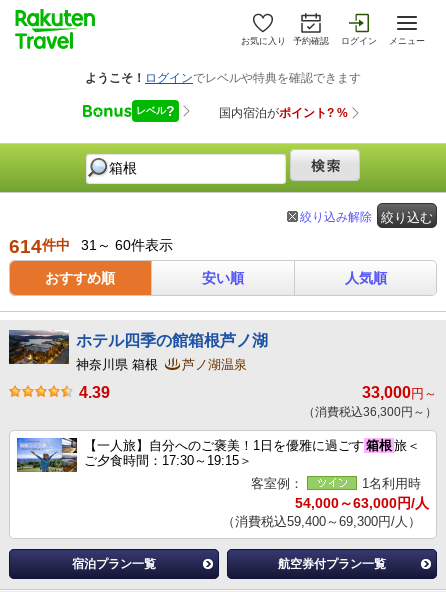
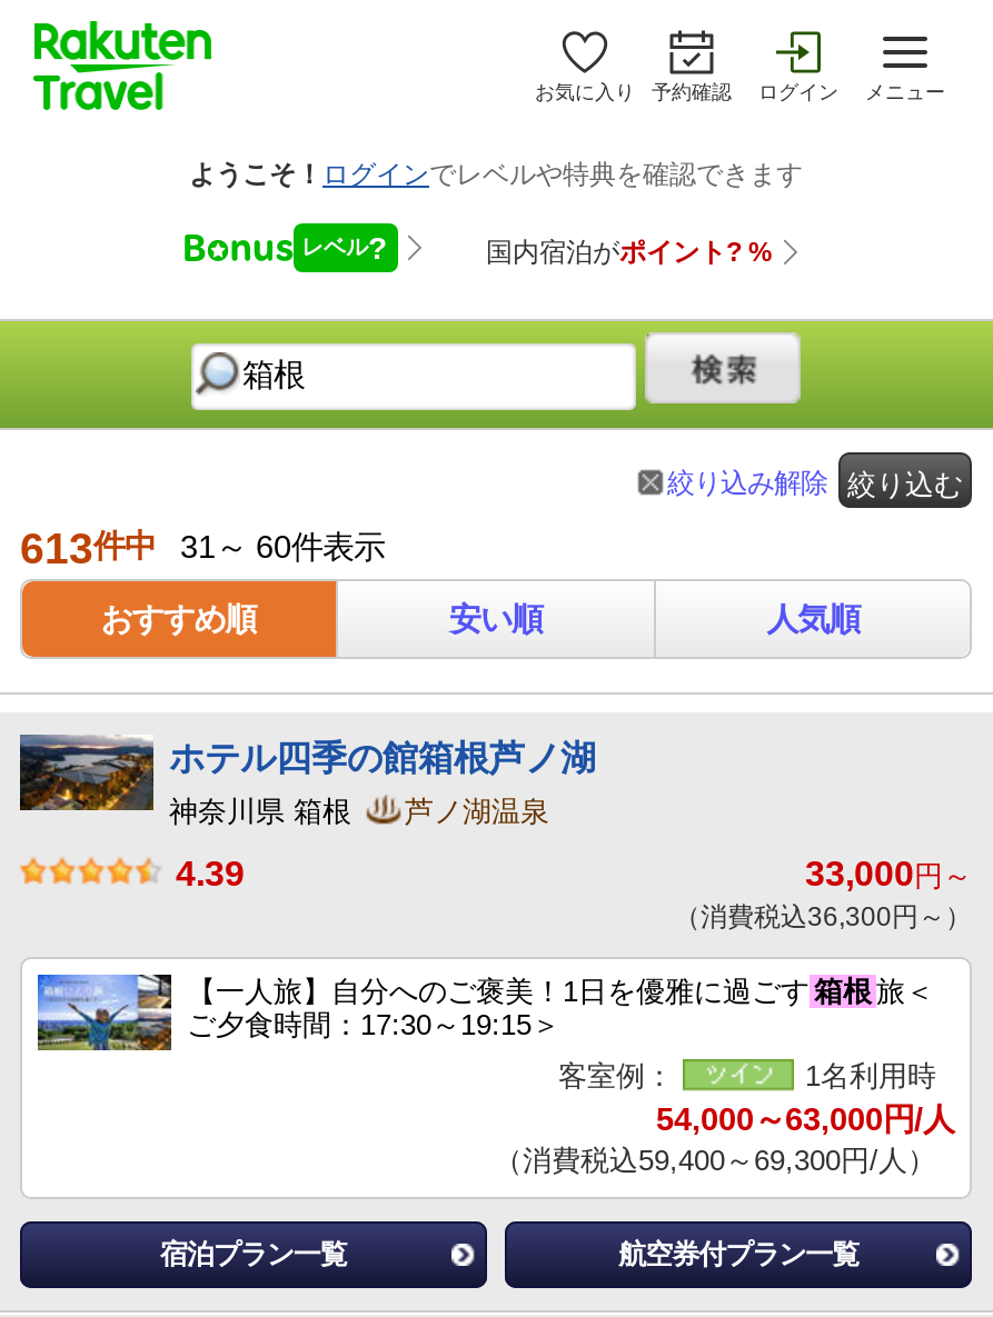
[9,236,173,257] 614件中 31～ 60件表示 -> [20,526,385,572] 613件中 31～ 60件表示

